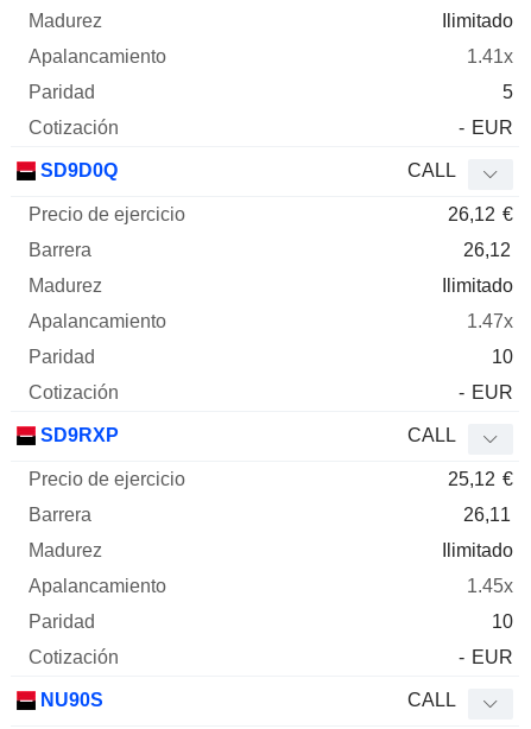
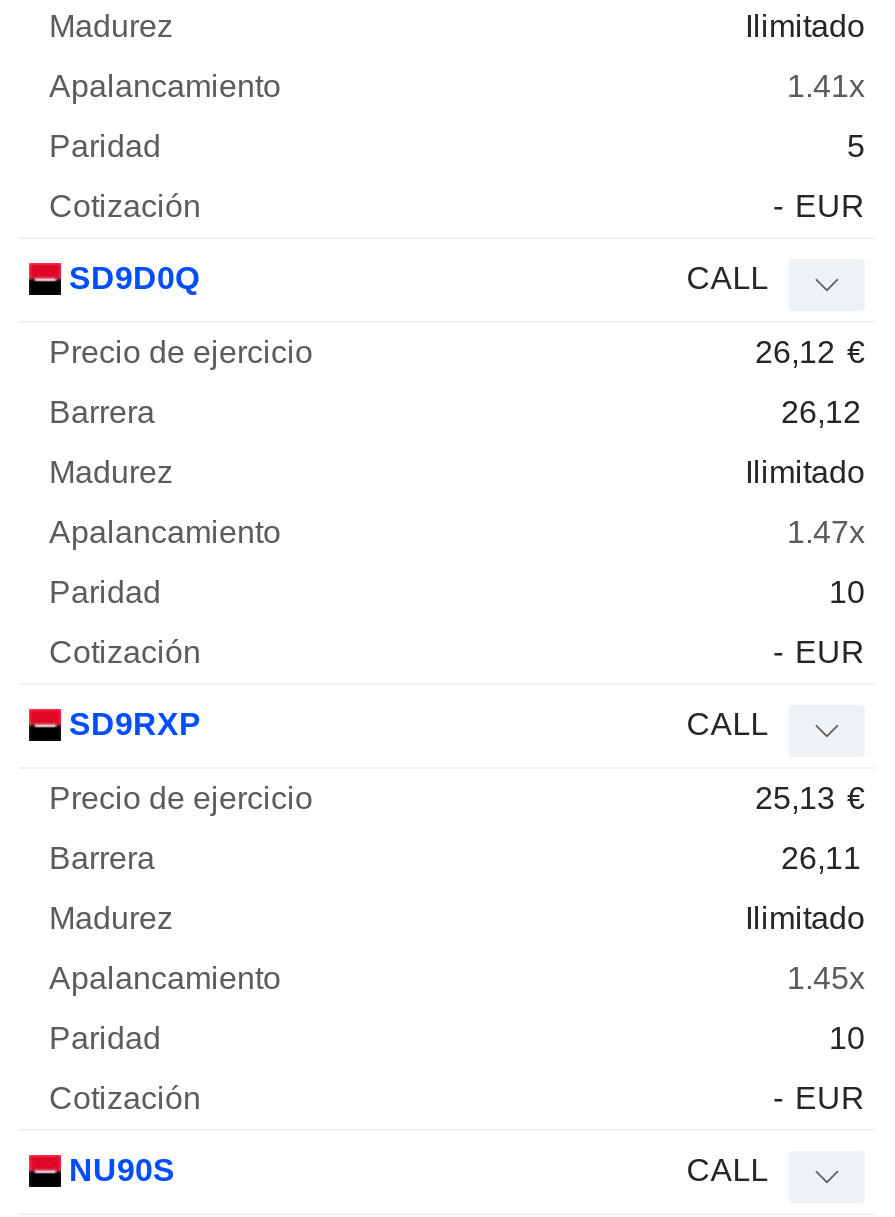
[448,469,513,489] 25,12 € -> [755,781,865,815] 25,13 €

